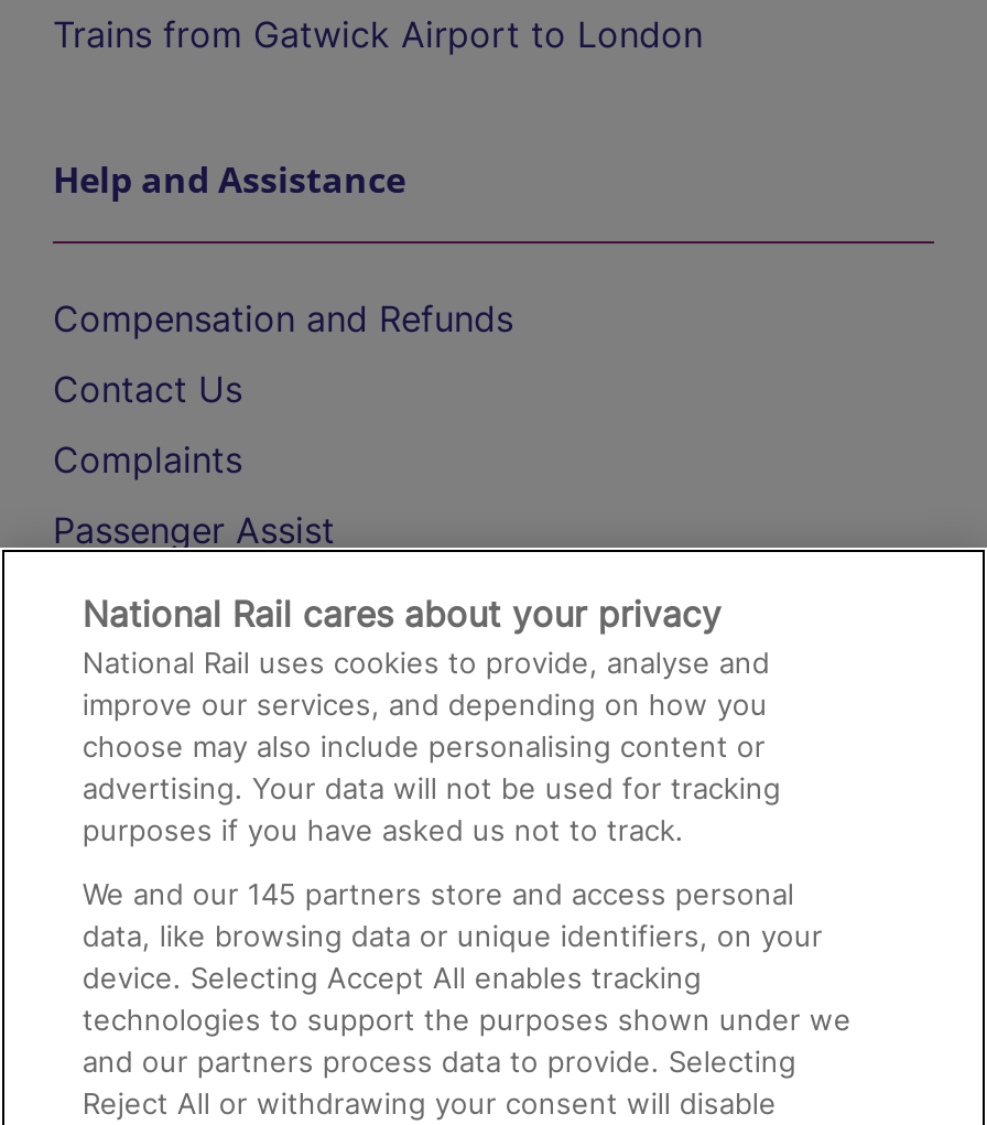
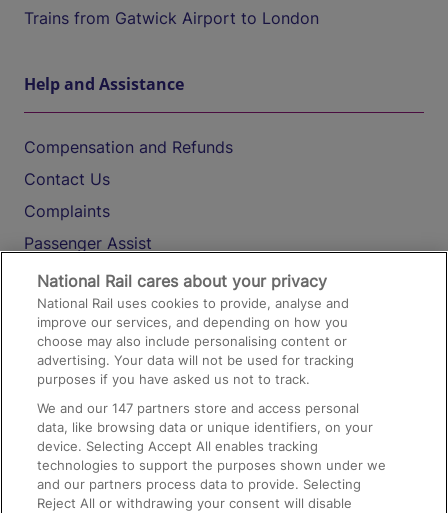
[82,876,794,911] We and our 145 partners store and access personal -> [37,400,359,416] We and our 147 partners store and access personal

